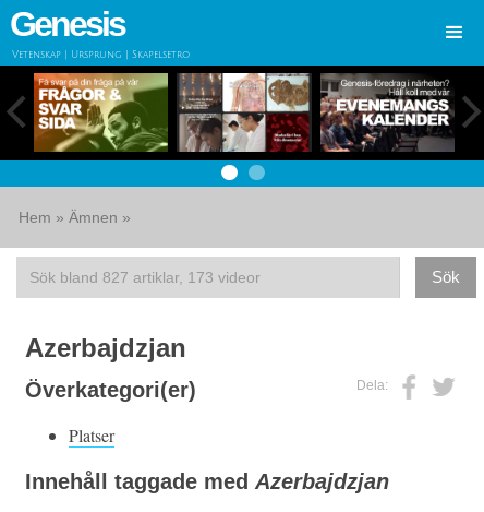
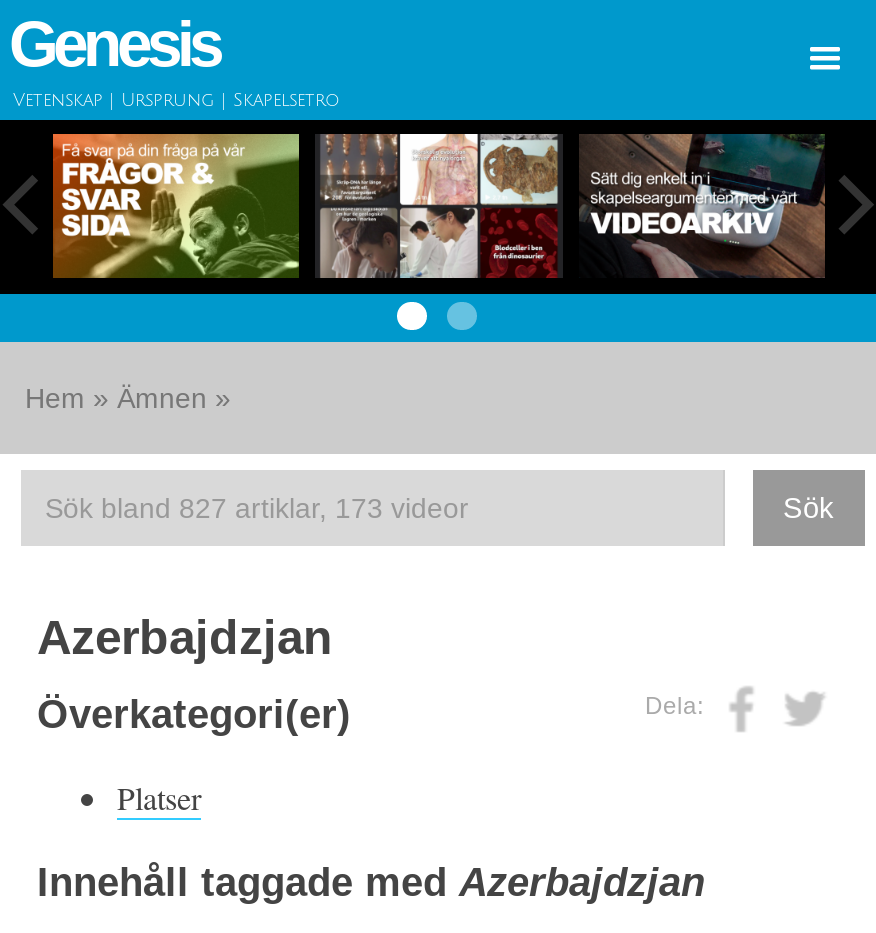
[319,73,455,153] [image] -> [579,134,827,280] [image]

